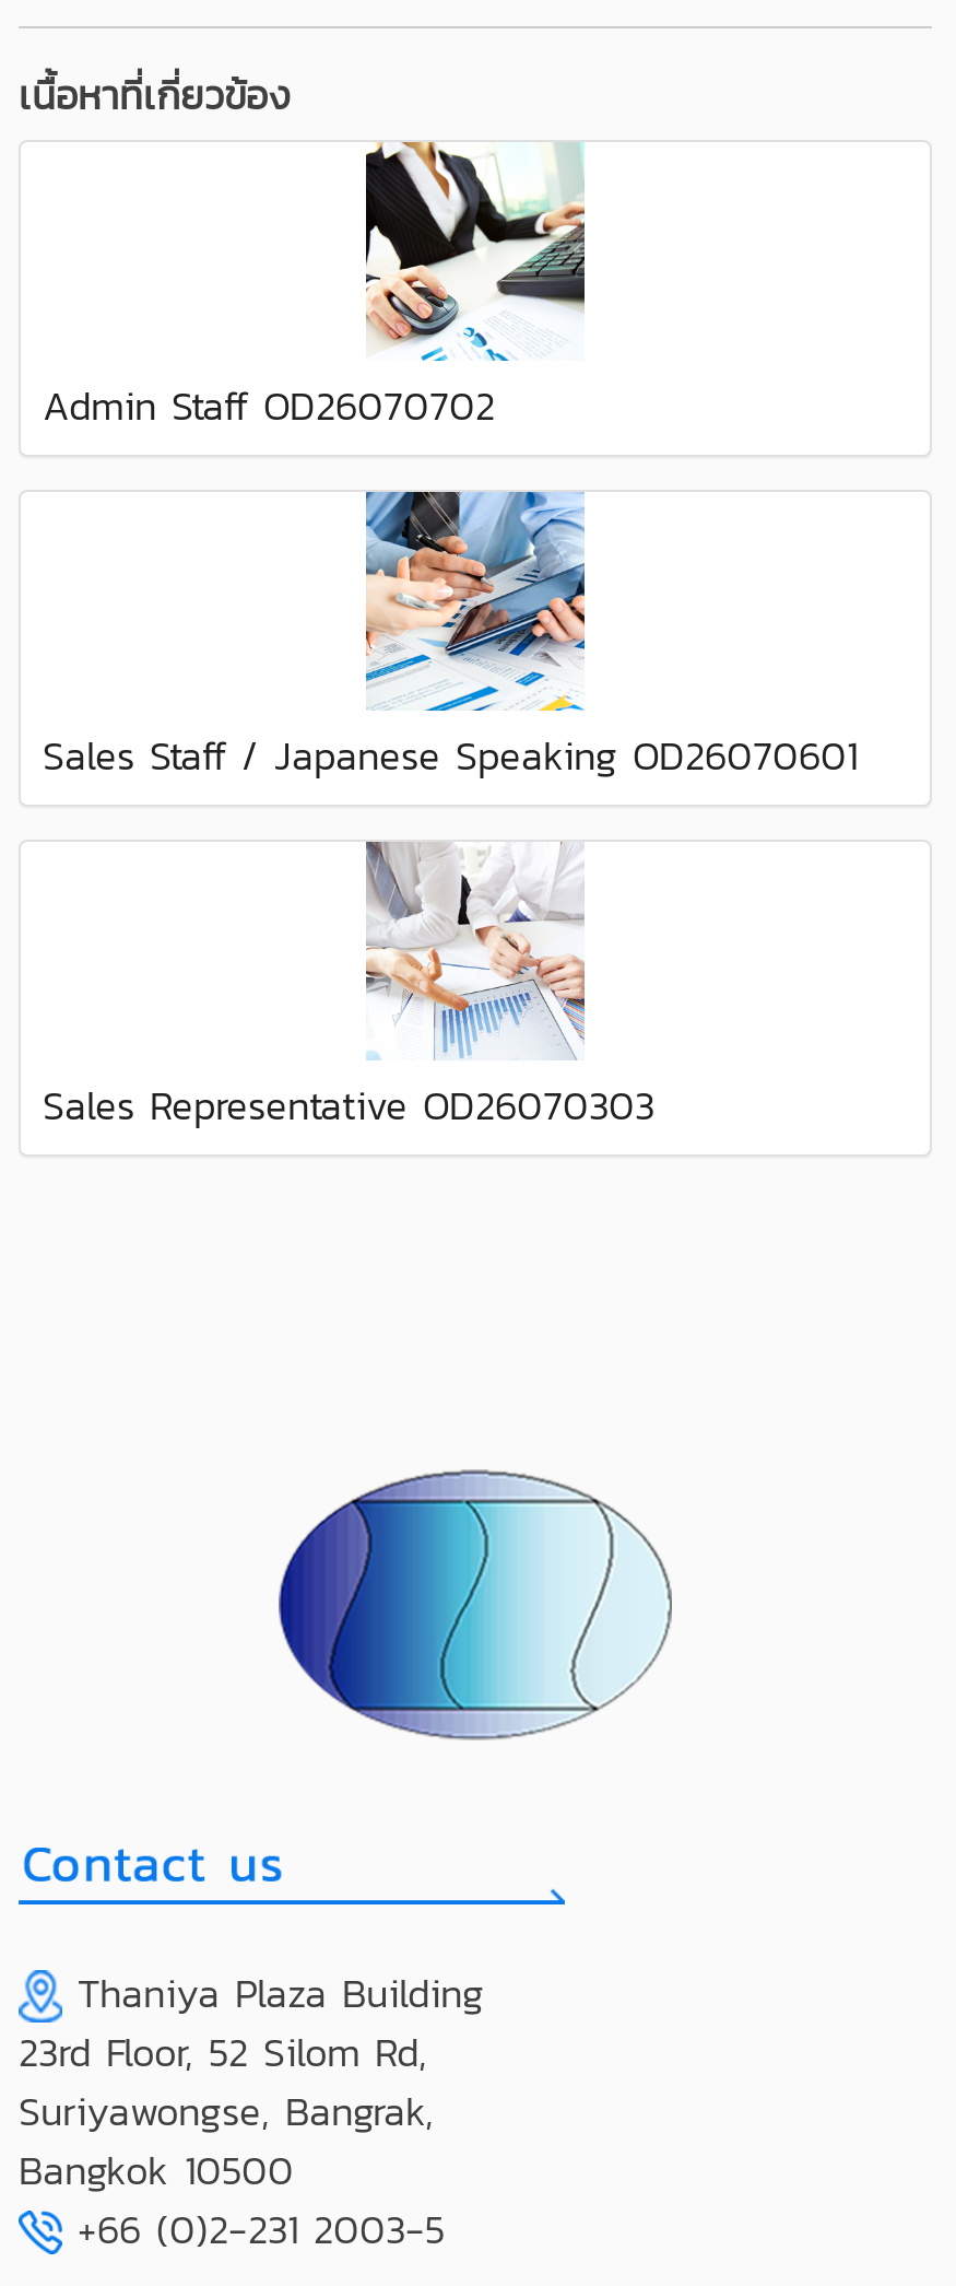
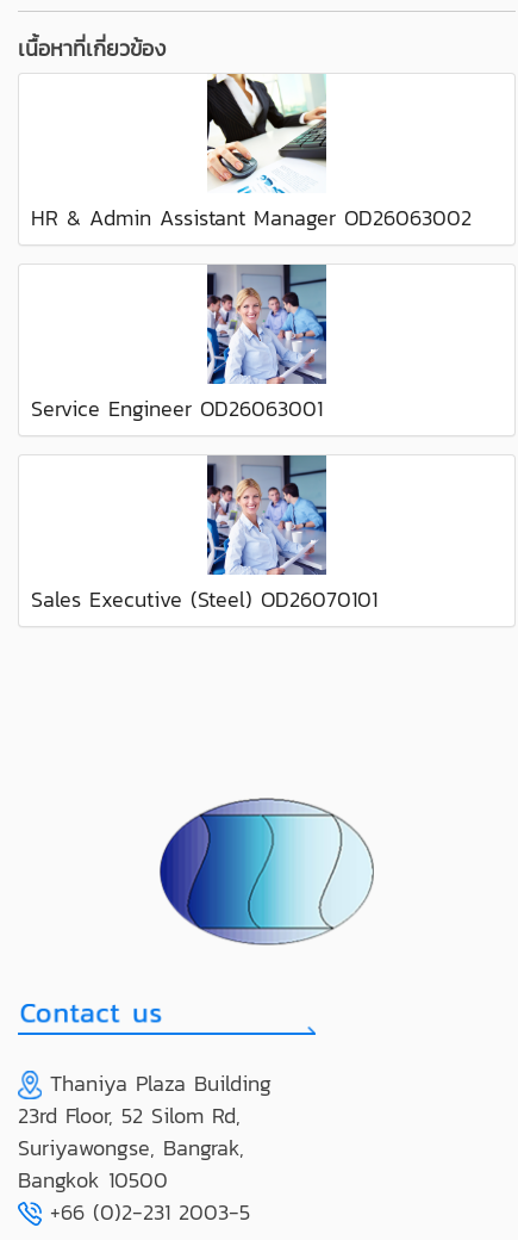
[43,376,495,435] Admin Staff OD26070702 -> [31,201,472,234] HR & Admin Assistant Manager OD26063002
[43,490,858,785] [image] | Sales Staff / Japanese Speaking OD26070601 -> [31,263,327,424] [image] | Service Engineer OD26063001
[43,842,654,1135] [image] | Sales Representative OD26070303 -> [31,454,377,615] [image] | Sales Executive (Steel) OD26070101

